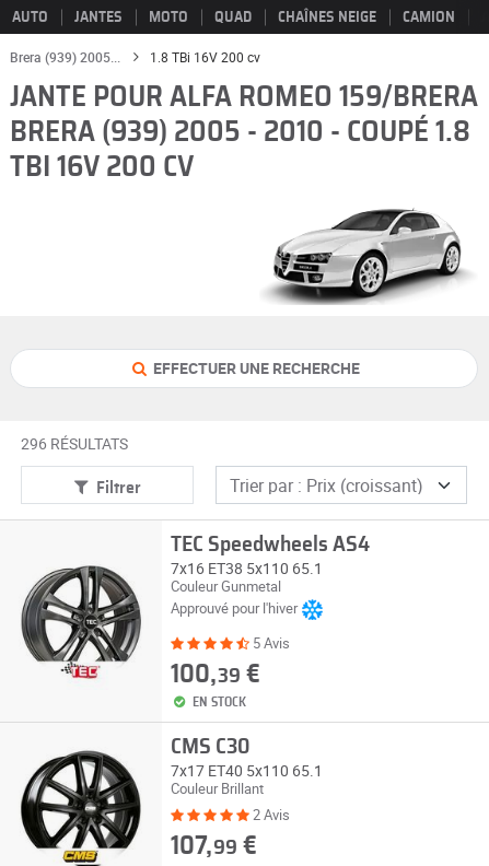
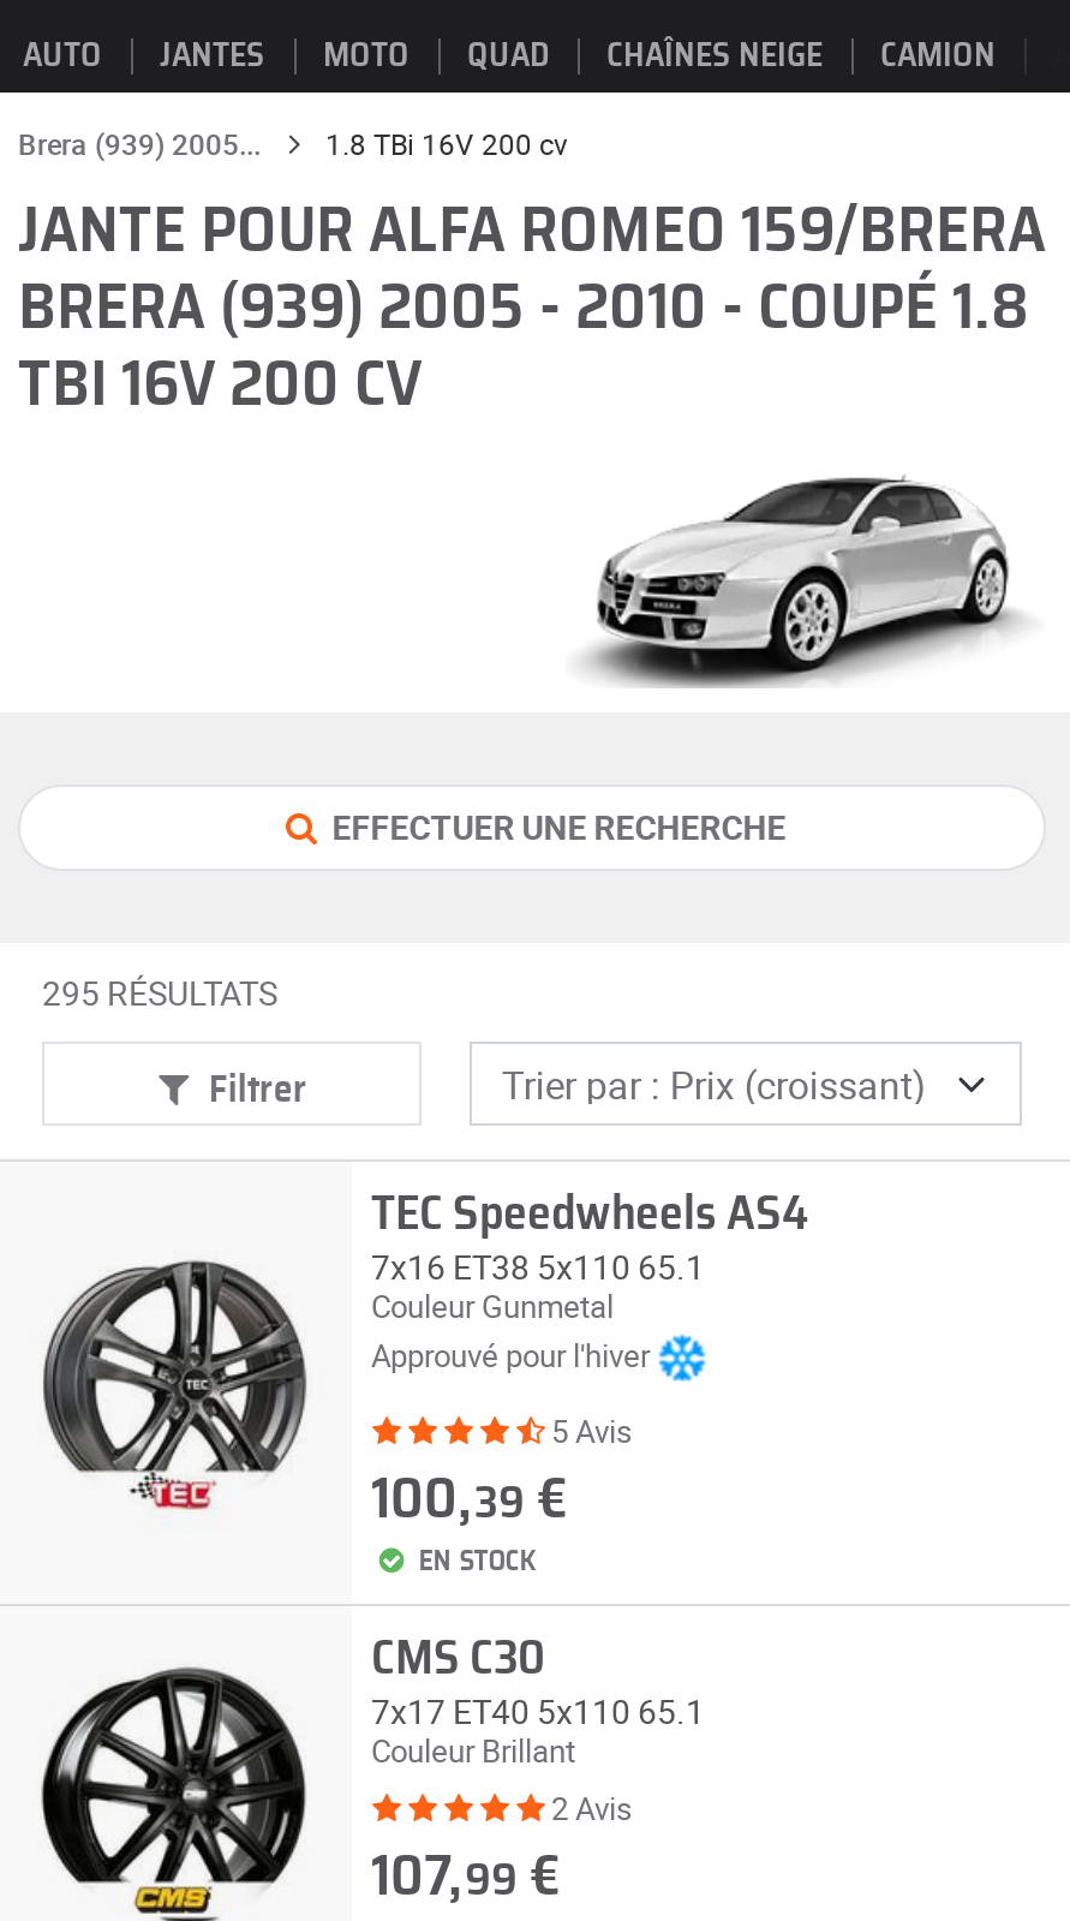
[21,433,128,454] 296 RÉSULTATS -> [42,970,277,1015] 295 RÉSULTATS

